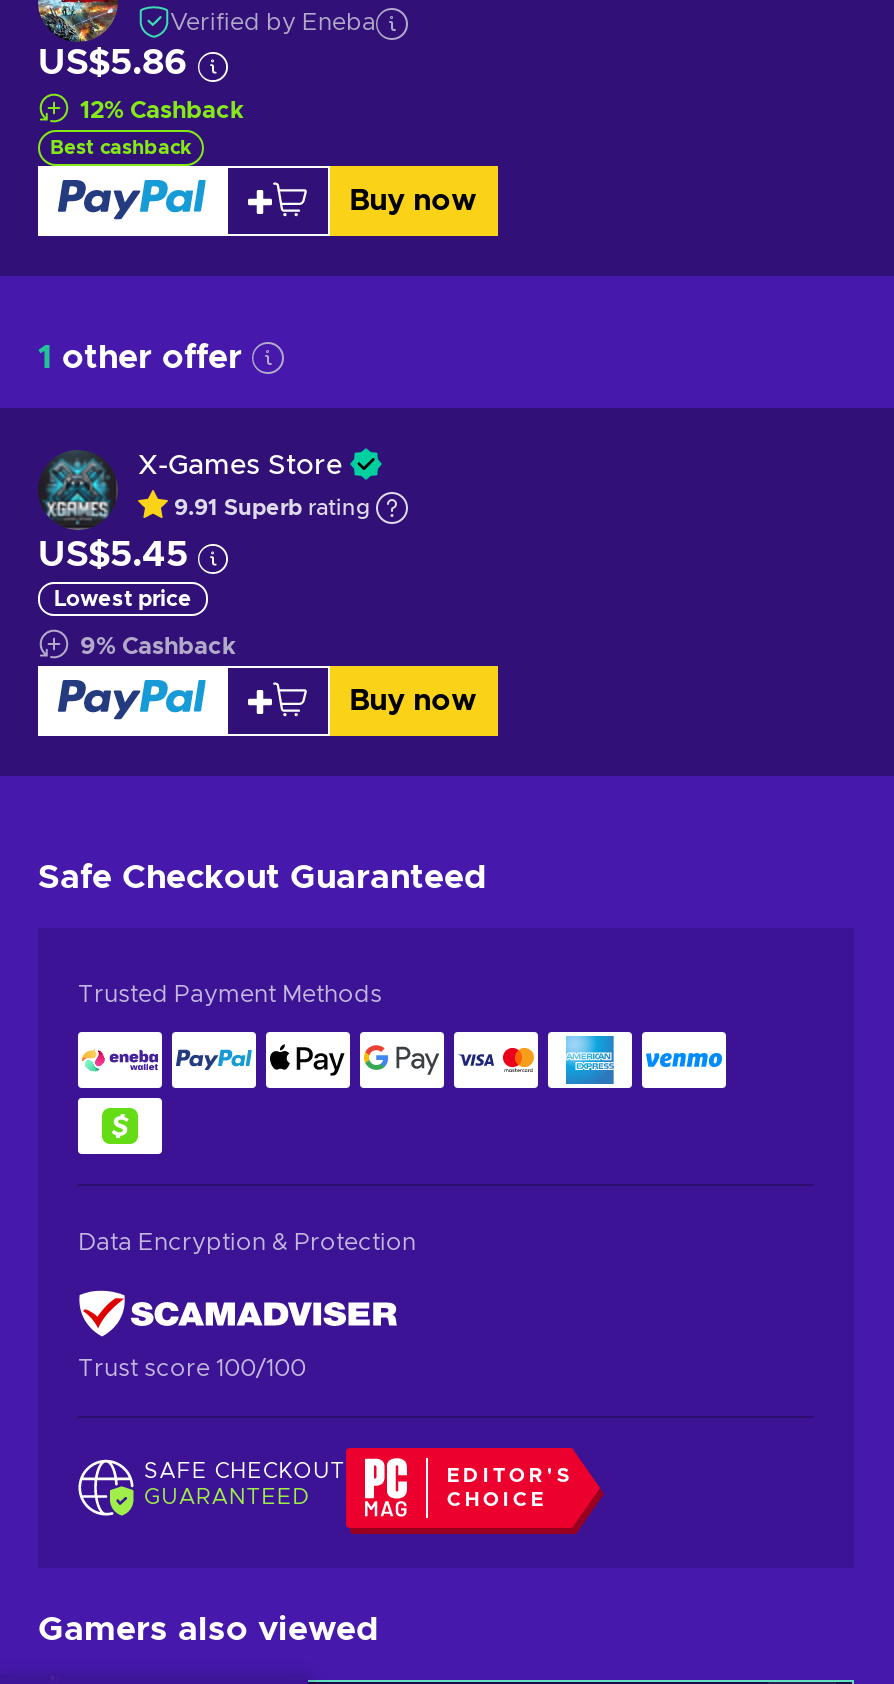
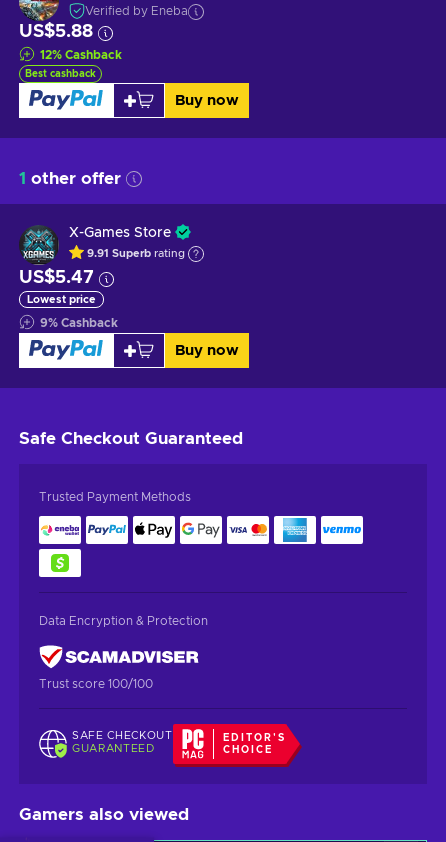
[38,45,188,81] US$5.86 -> [19,23,93,41] US$5.88
[38,537,188,573] US$5.45 -> [19,269,94,287] US$5.47

